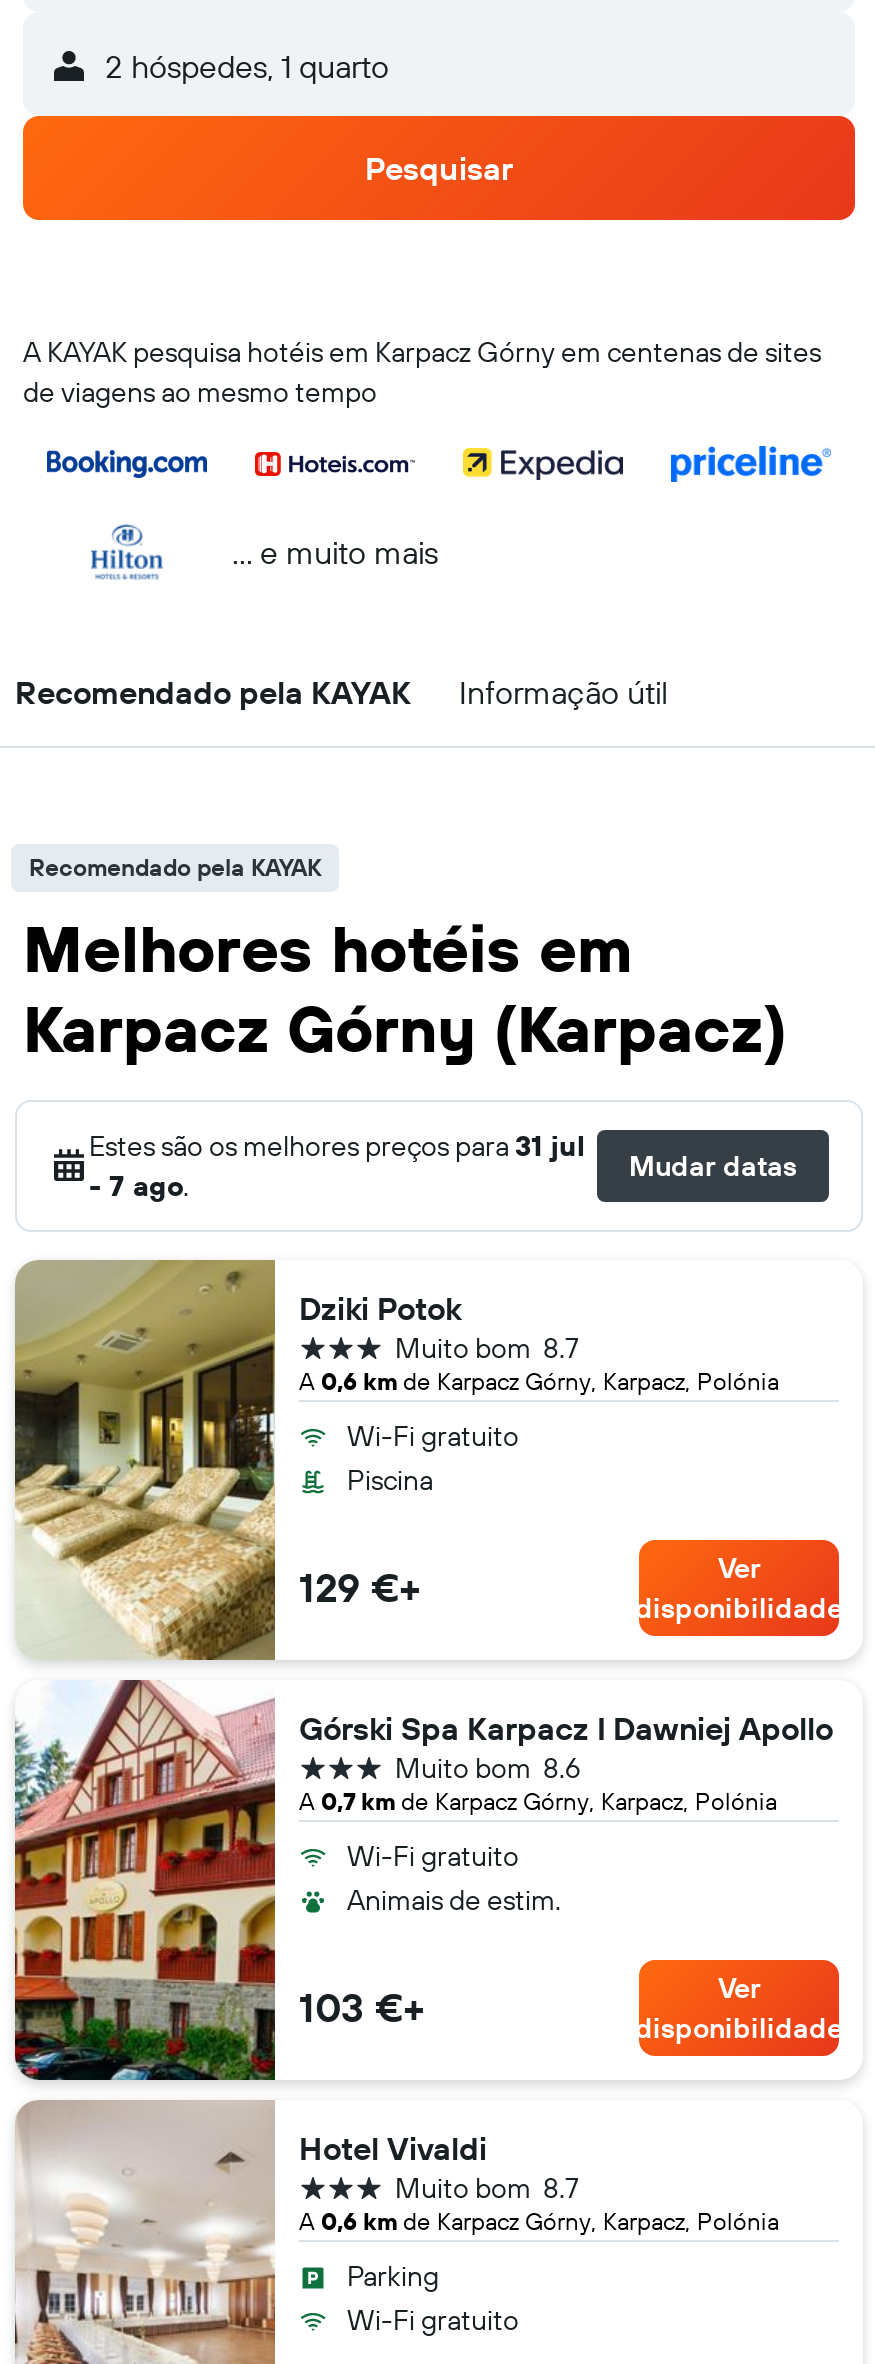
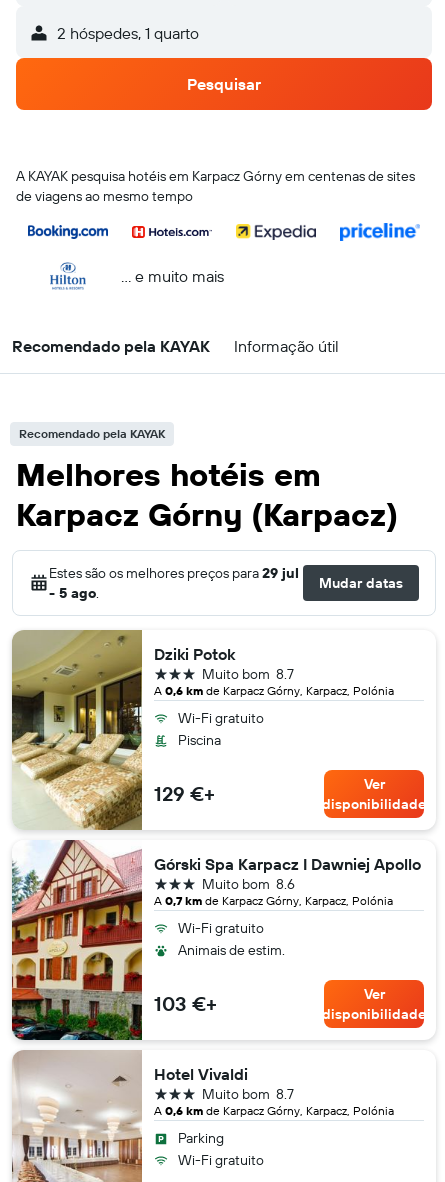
[89,1128,585,1164] Estes são os melhores preços para 31 jul -> [49,564,299,582] Estes são os melhores preços para 29 jul
[89,1168,189,1204] - 7 ago. -> [49,584,99,602] - 5 ago.

